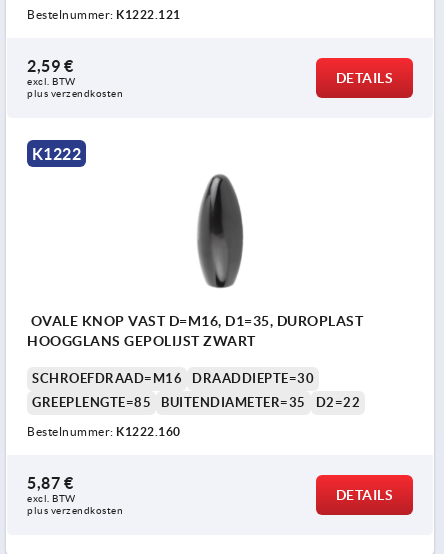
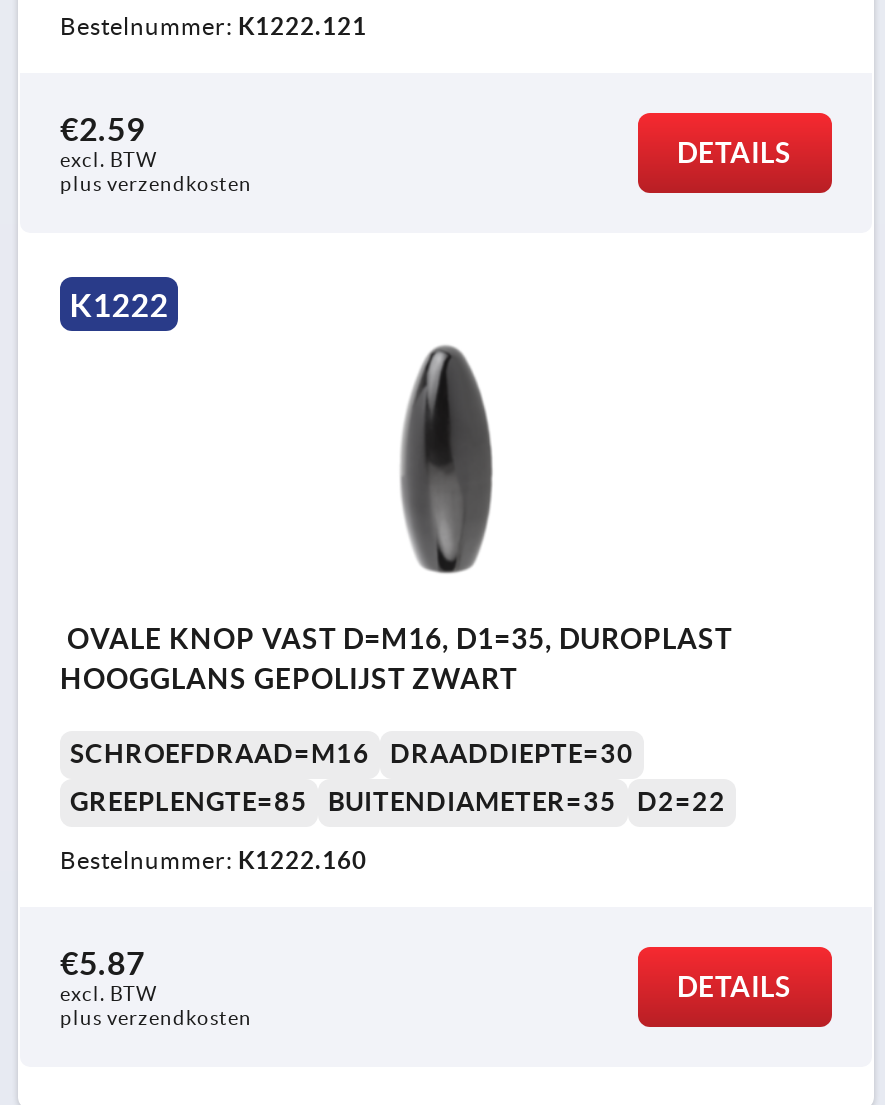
[27,57,73,75] 2,59 € -> [60,112,145,148] €2.59
[27,474,73,492] 5,87 € -> [60,946,145,982] €5.87

